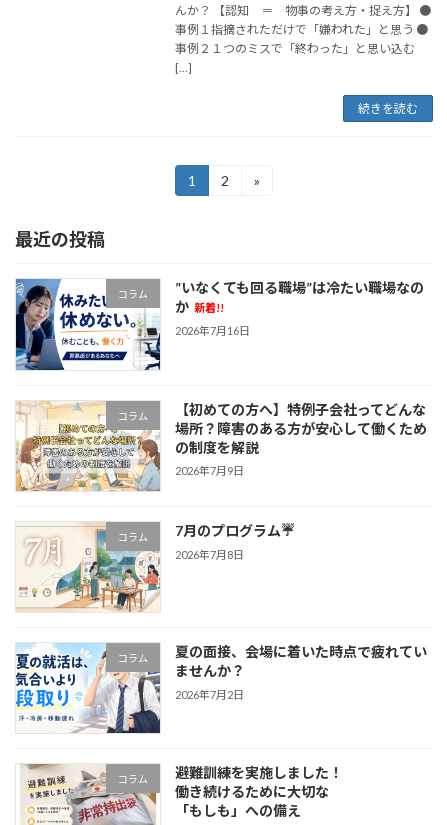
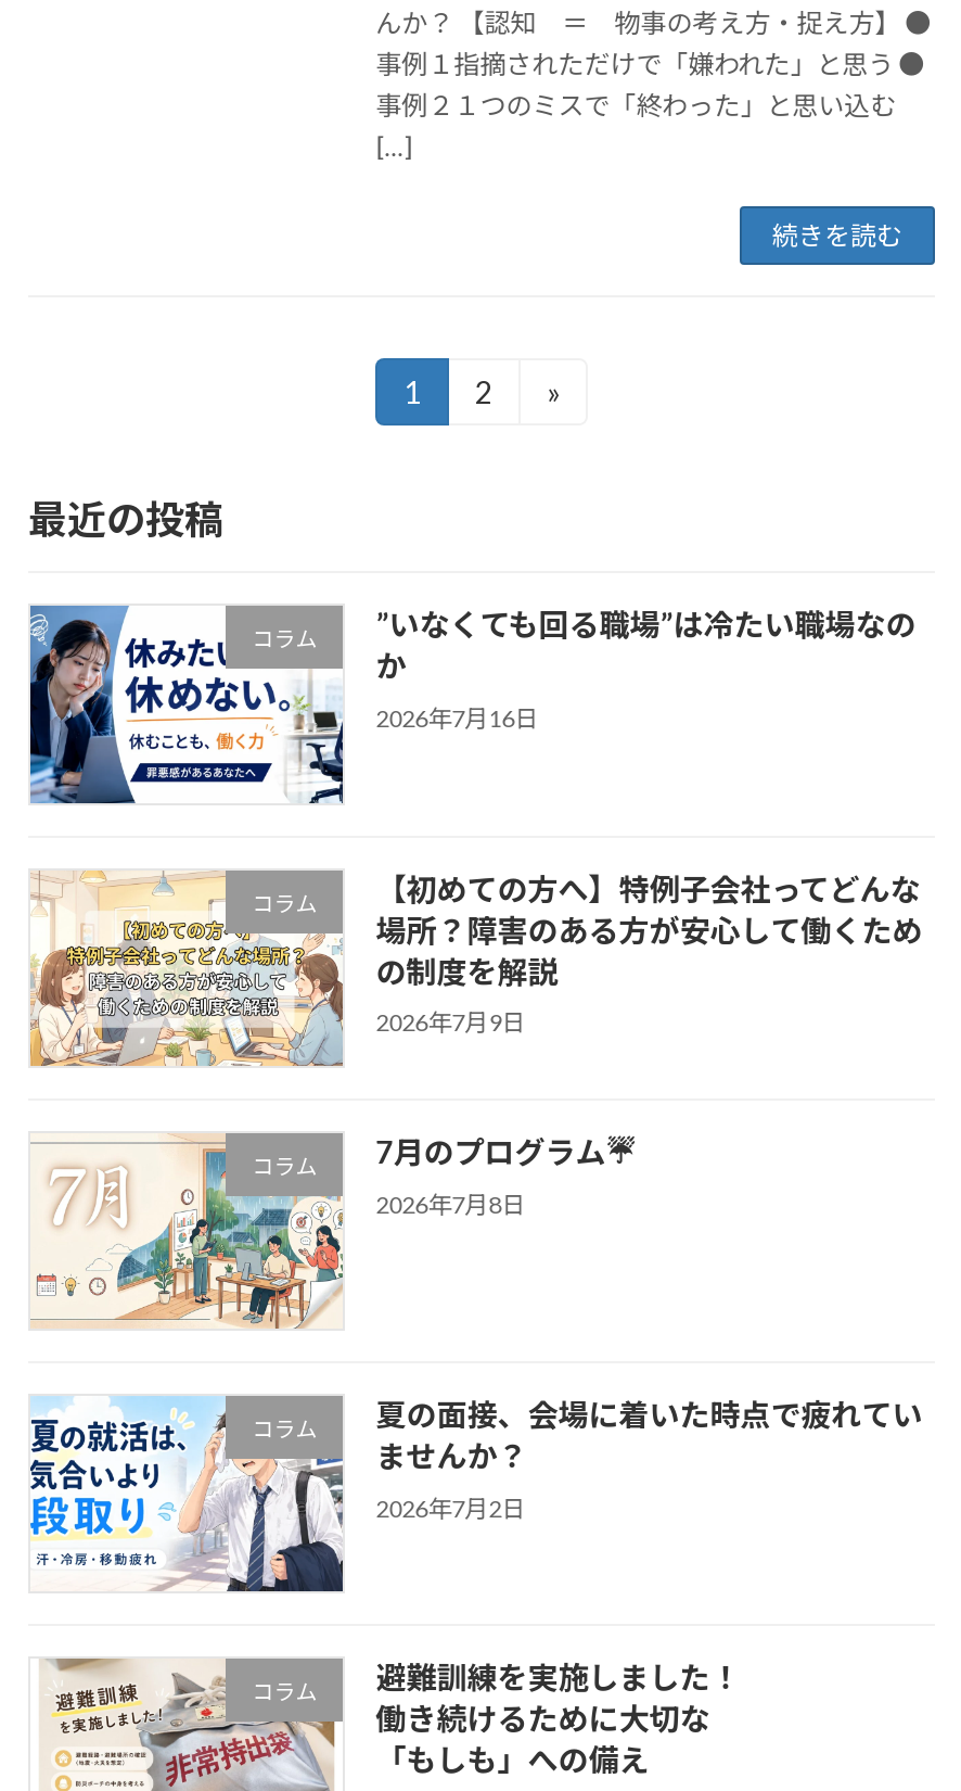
[175,298,224,315] か 新着!! -> [376,648,406,685] か

